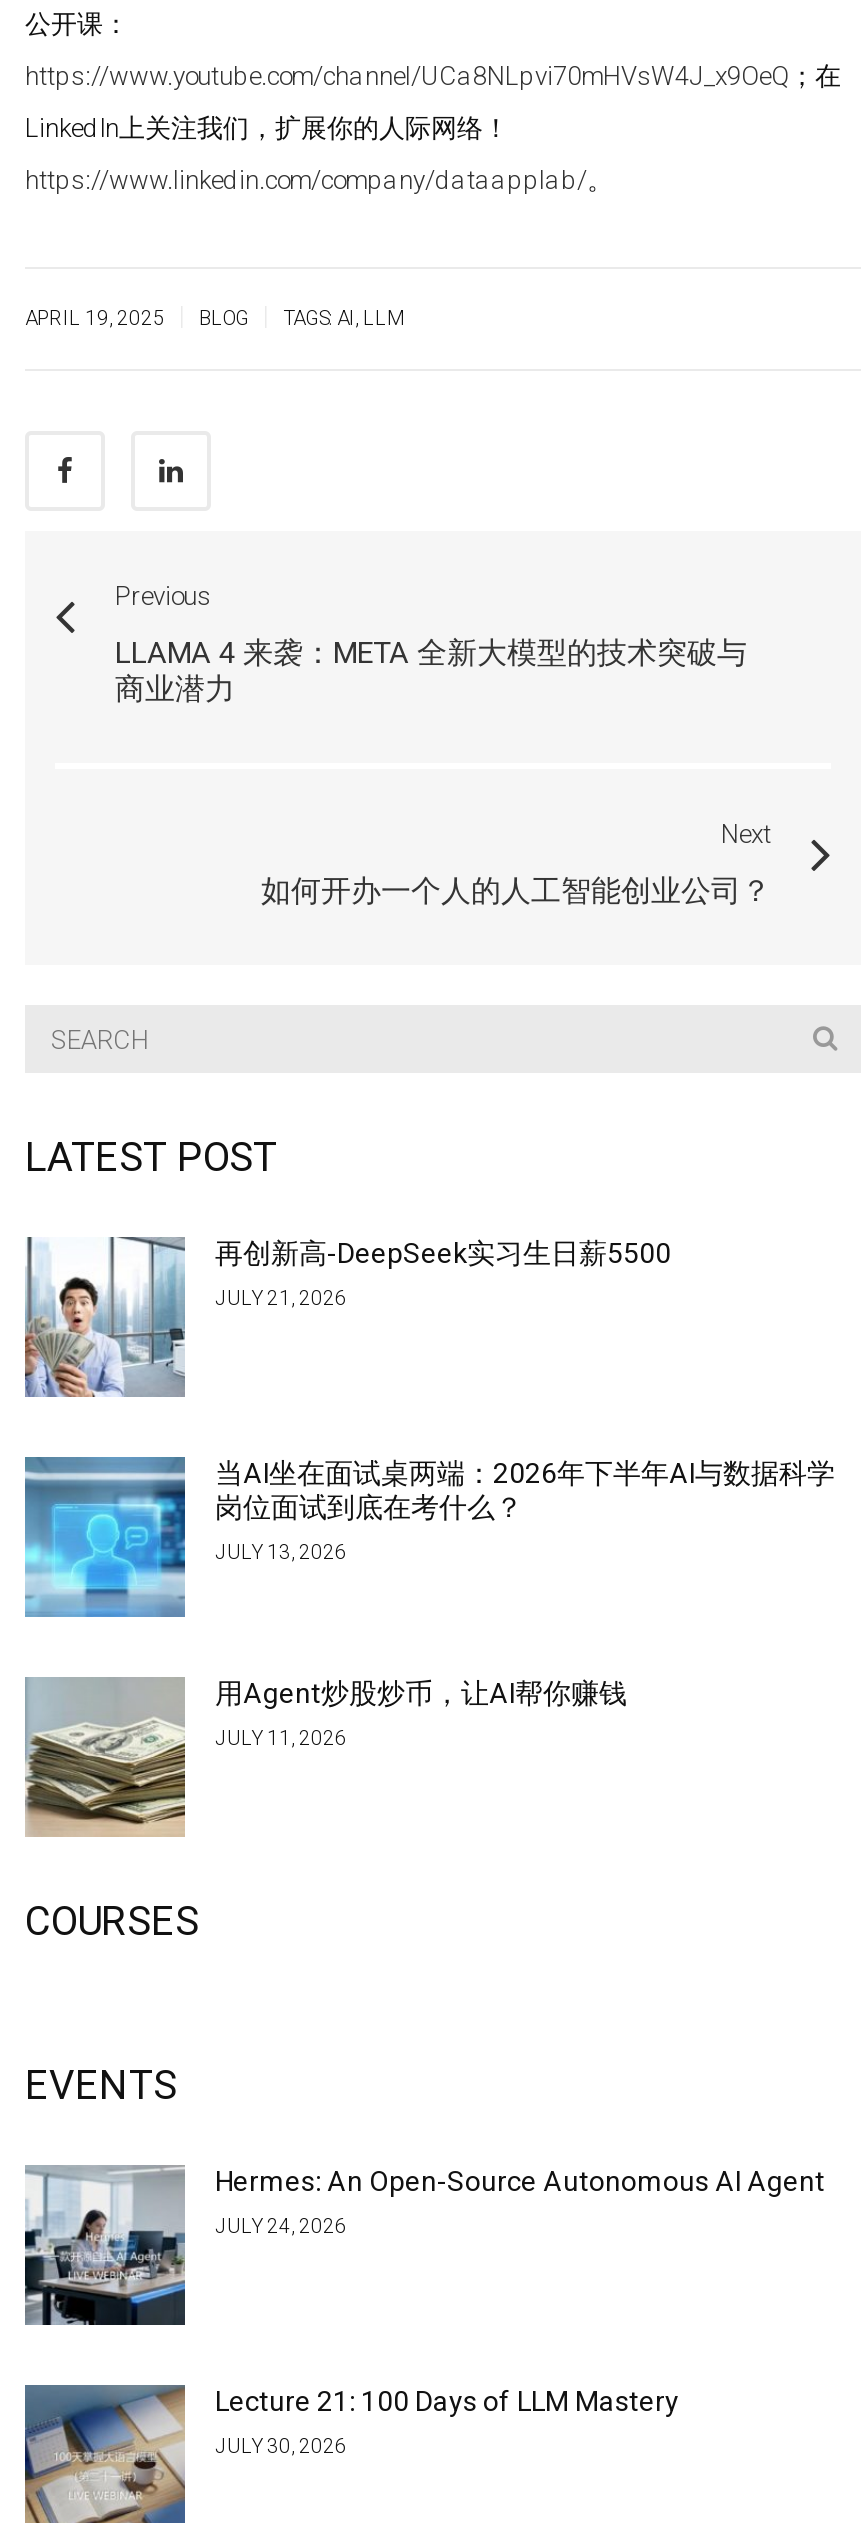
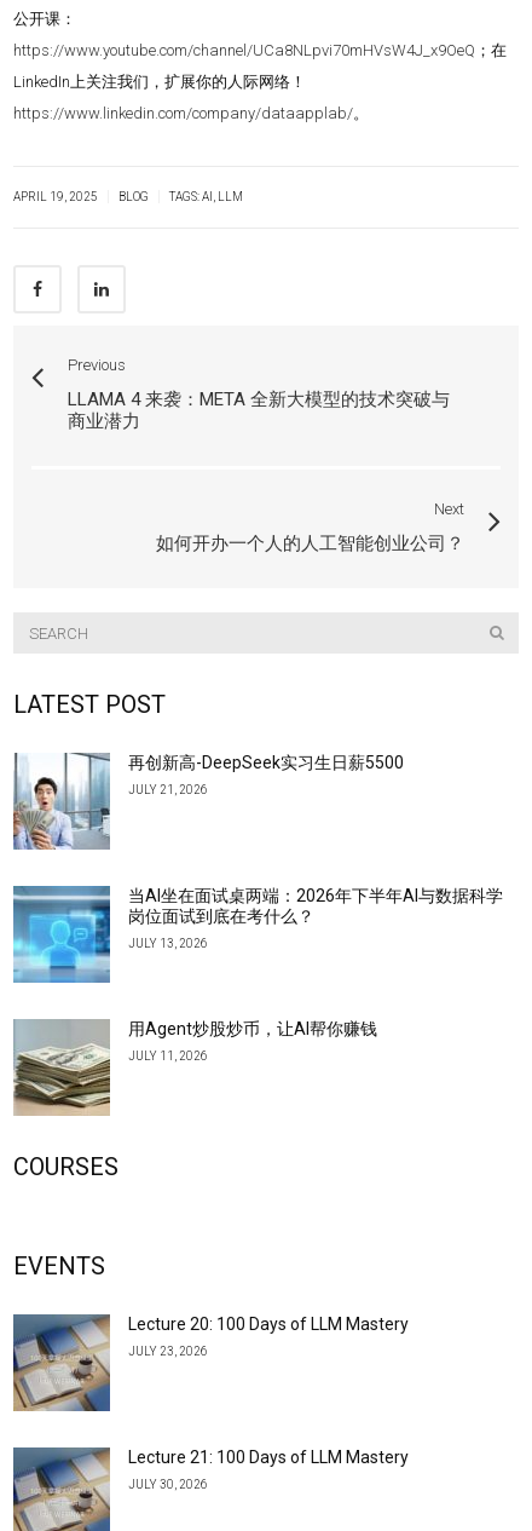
[23,2165,825,2327] [image] | Hermes: An Open-Source Autonomous AI Agent -> [12,1314,409,1412] [image] | Lecture 20: 100 Days of LLM Mastery
[215,2216,347,2238] JULY 24, 2026 -> [128,1345,208,1358] JULY 23, 2026

